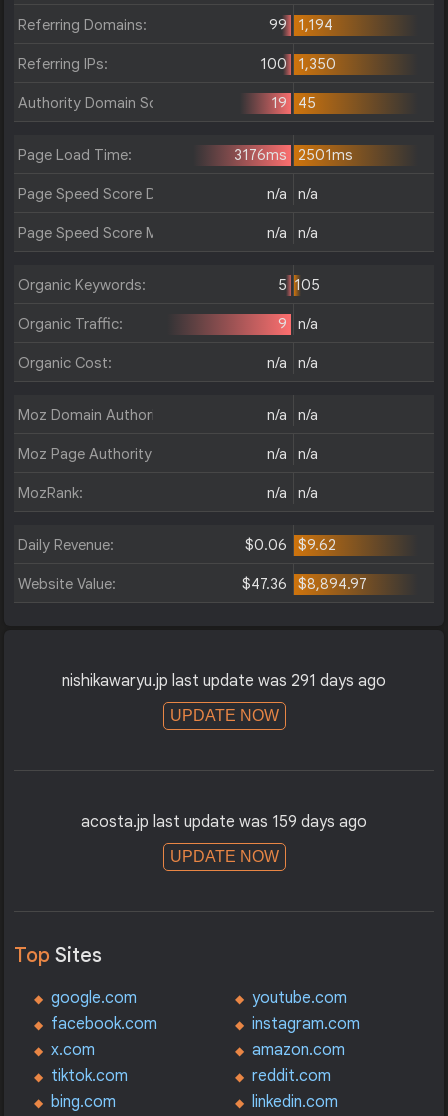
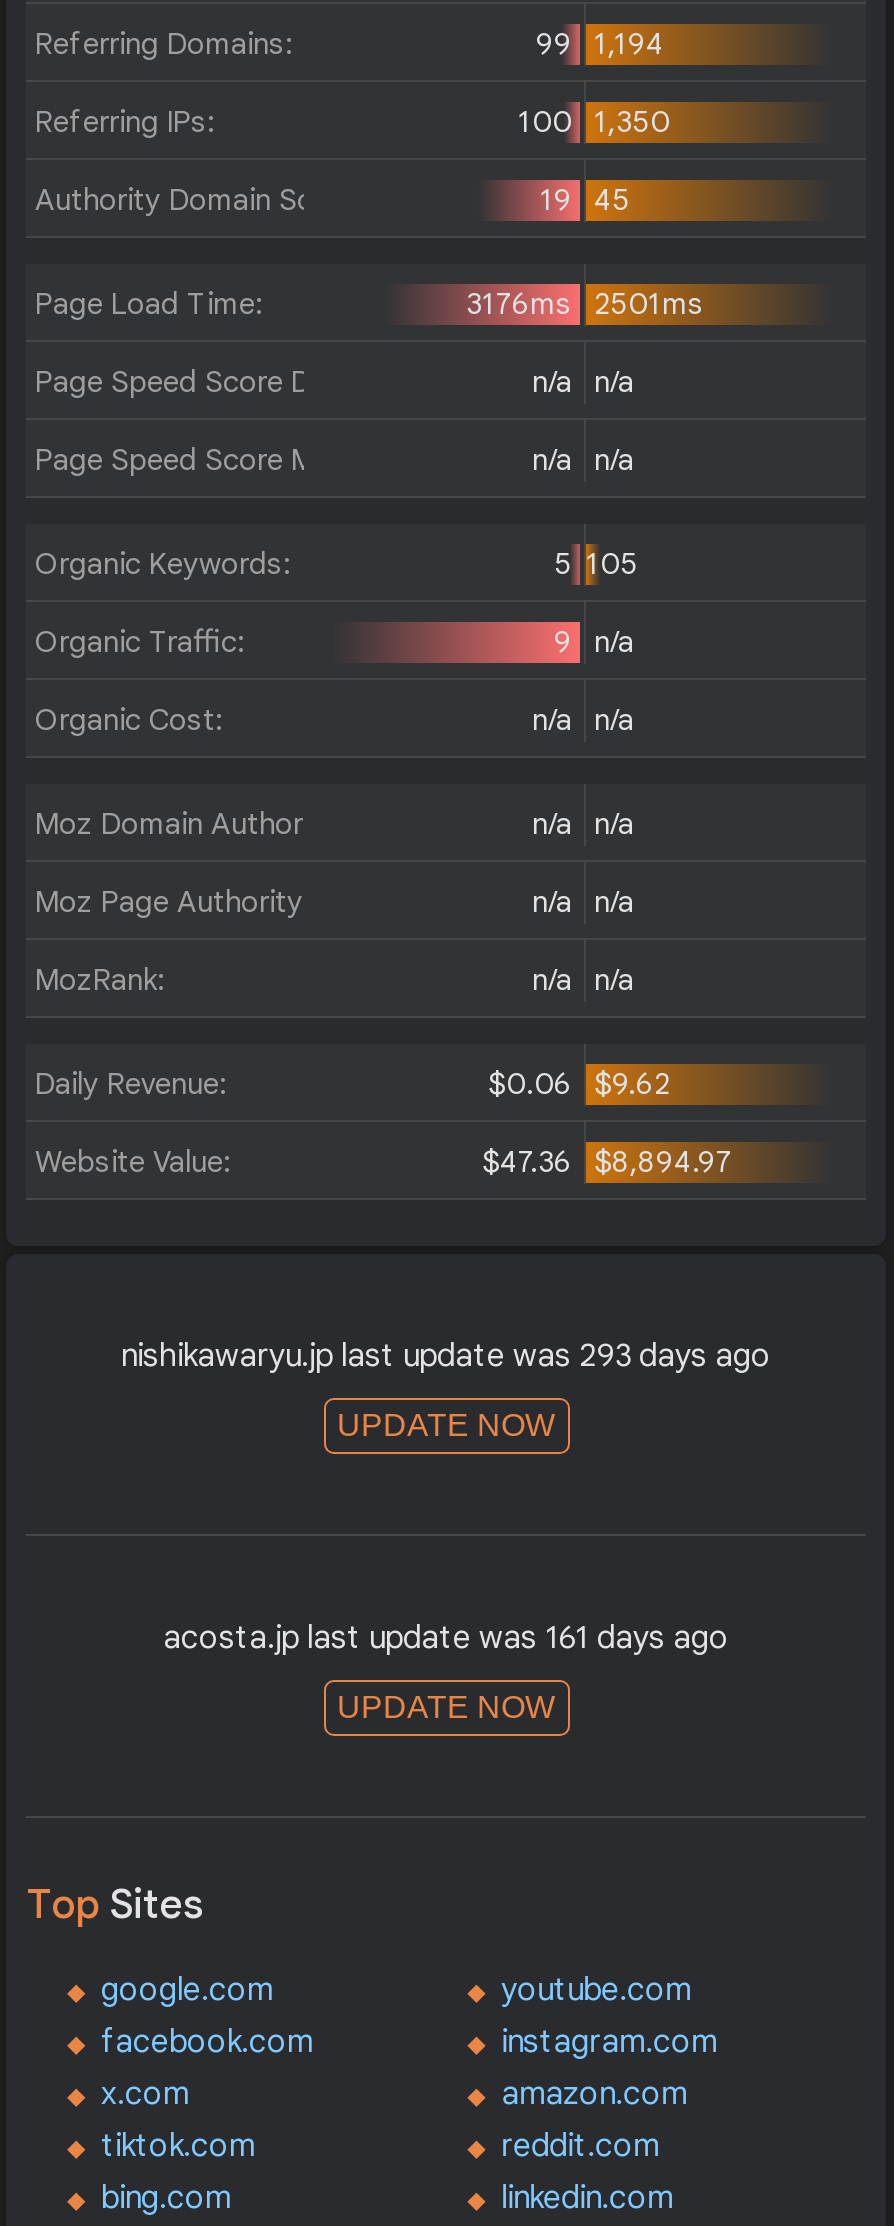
[62,671,386,691] nishikawaryu.jp last update was 291 days ago -> [121,1335,771,1375] nishikawaryu.jp last update was 293 days ago
[81,812,367,832] acosta.jp last update was 159 days ago -> [163,1617,729,1657] acosta.jp last update was 161 days ago

